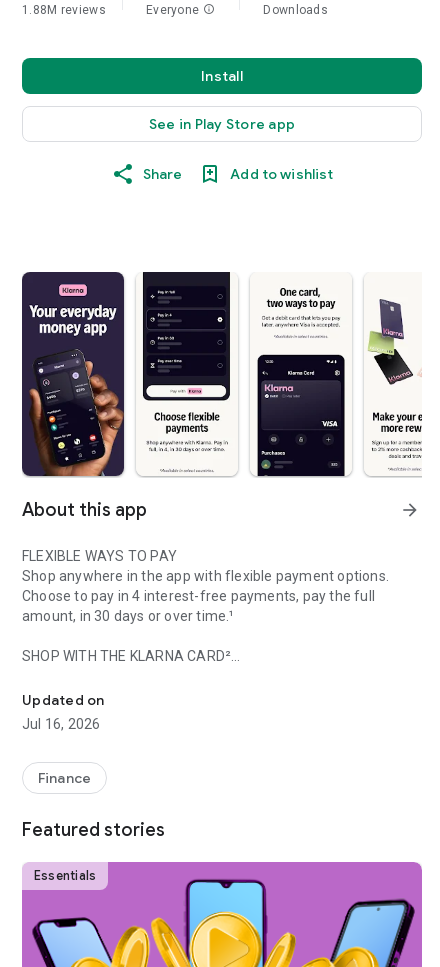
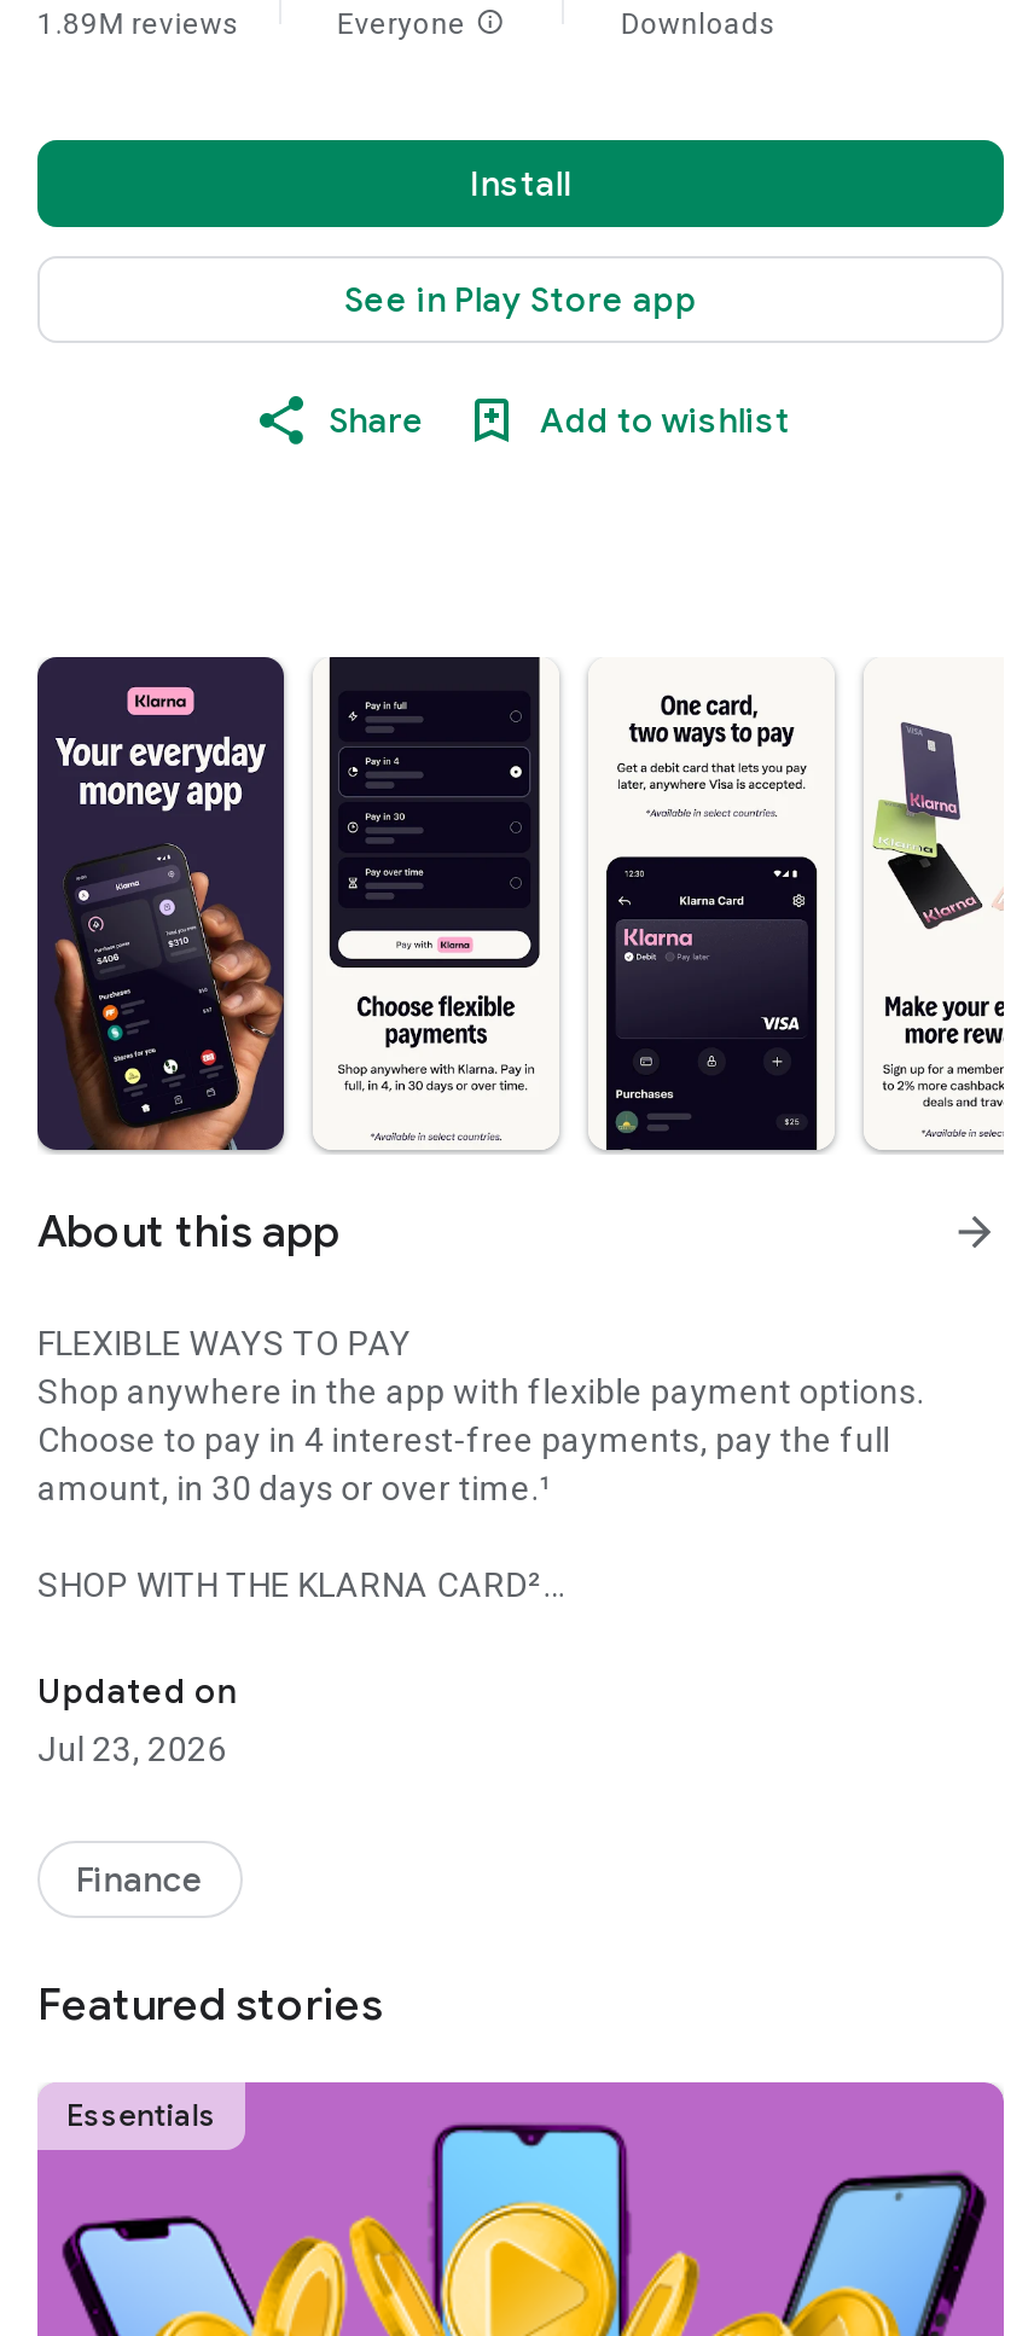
[22,3,106,17] 1.88M reviews -> [37,7,240,41] 1.89M reviews
[22,716,100,732] Jul 16, 2026 -> [37,1730,227,1768] Jul 23, 2026

